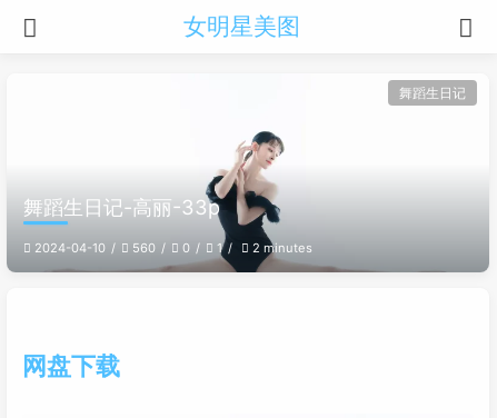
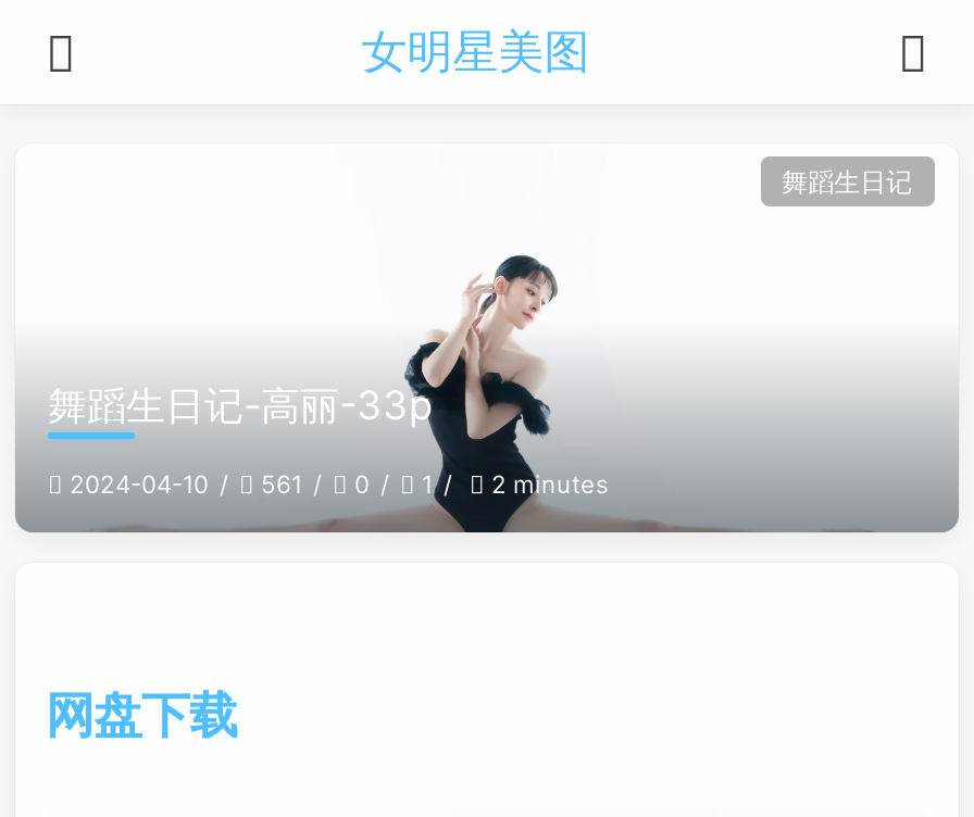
[132,240,156,255] 560 -> [261,469,302,499] 561

